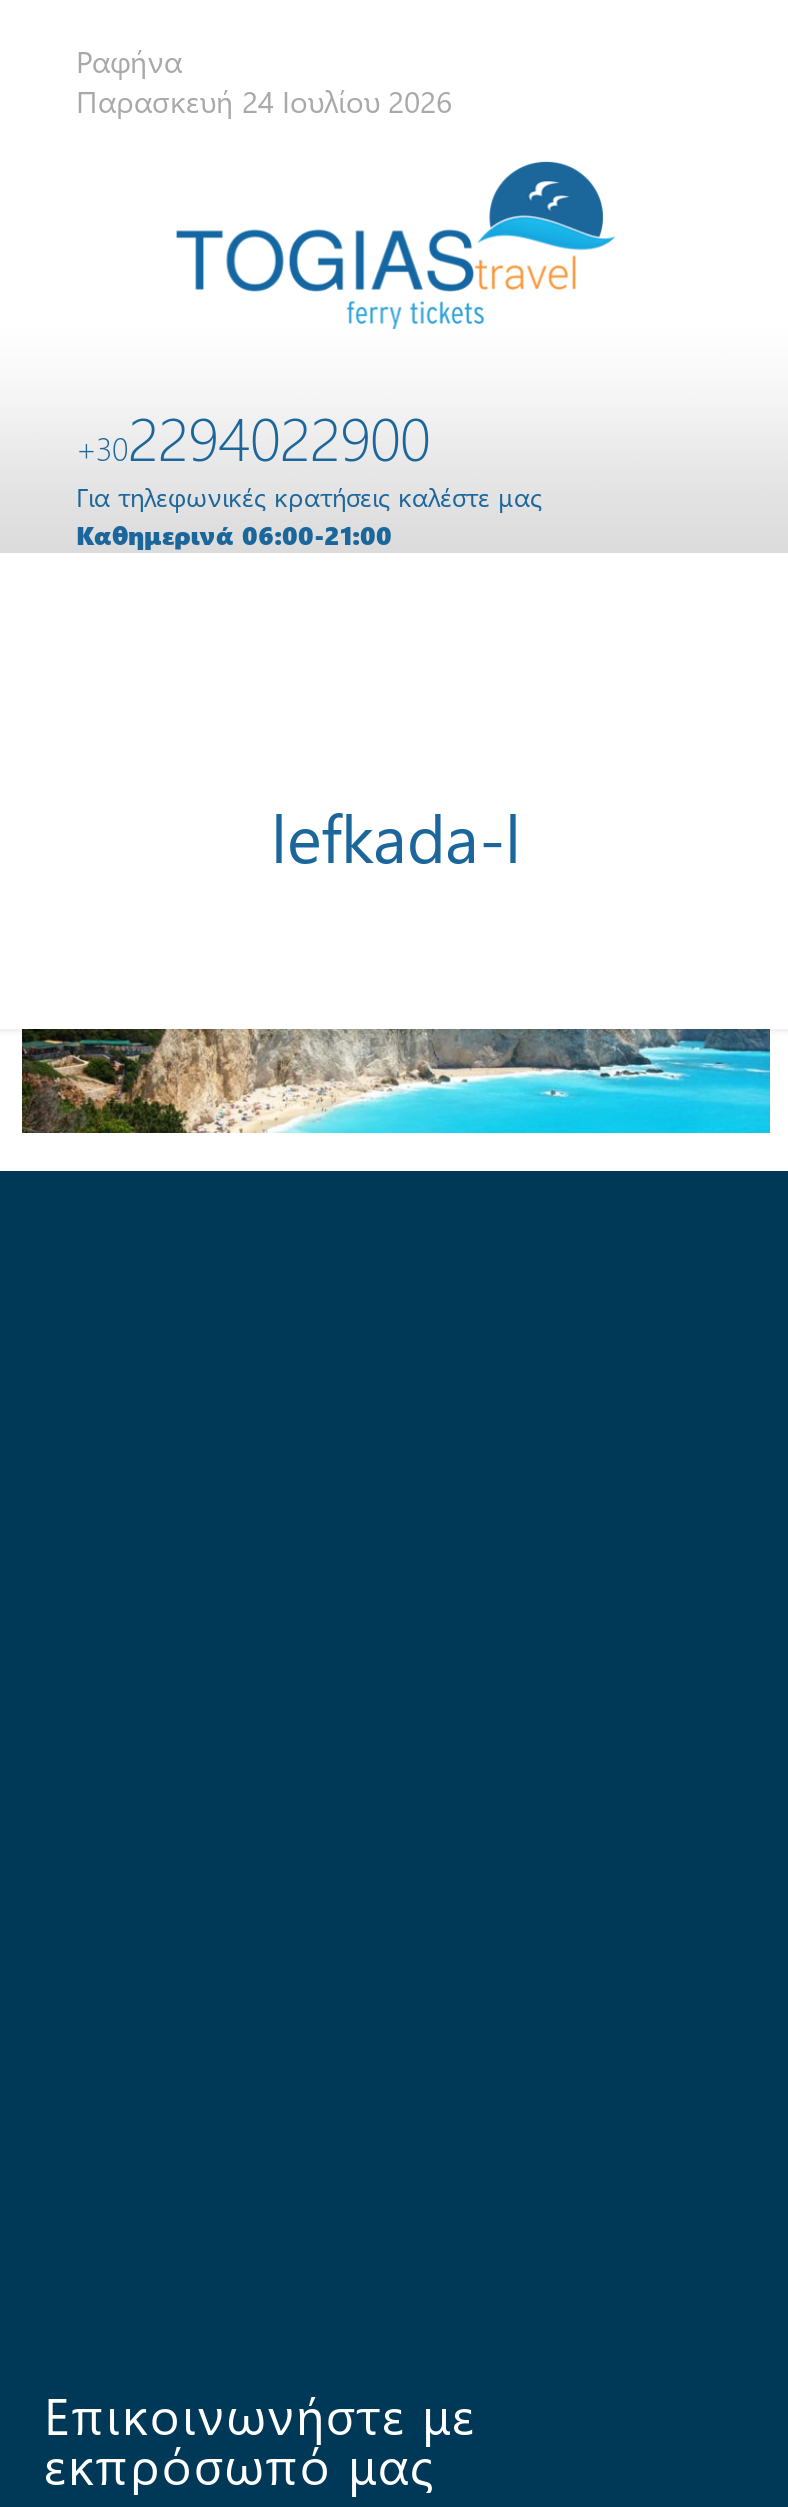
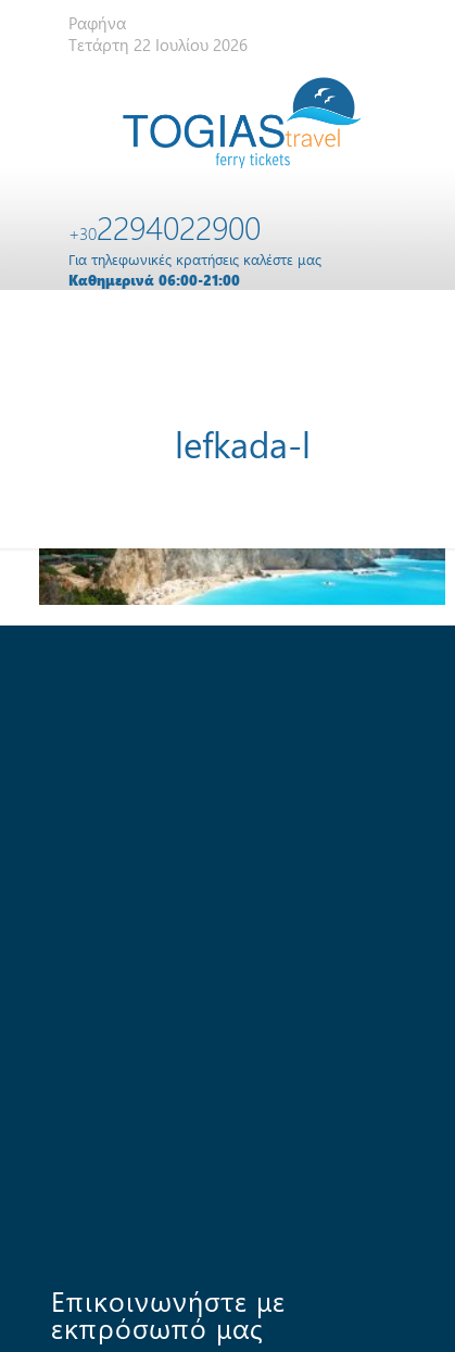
[76,81,452,121] Παρασκευή 24 Ιουλίου 2026 -> [68,34,248,55] Τετάρτη 22 Ιουλίου 2026

